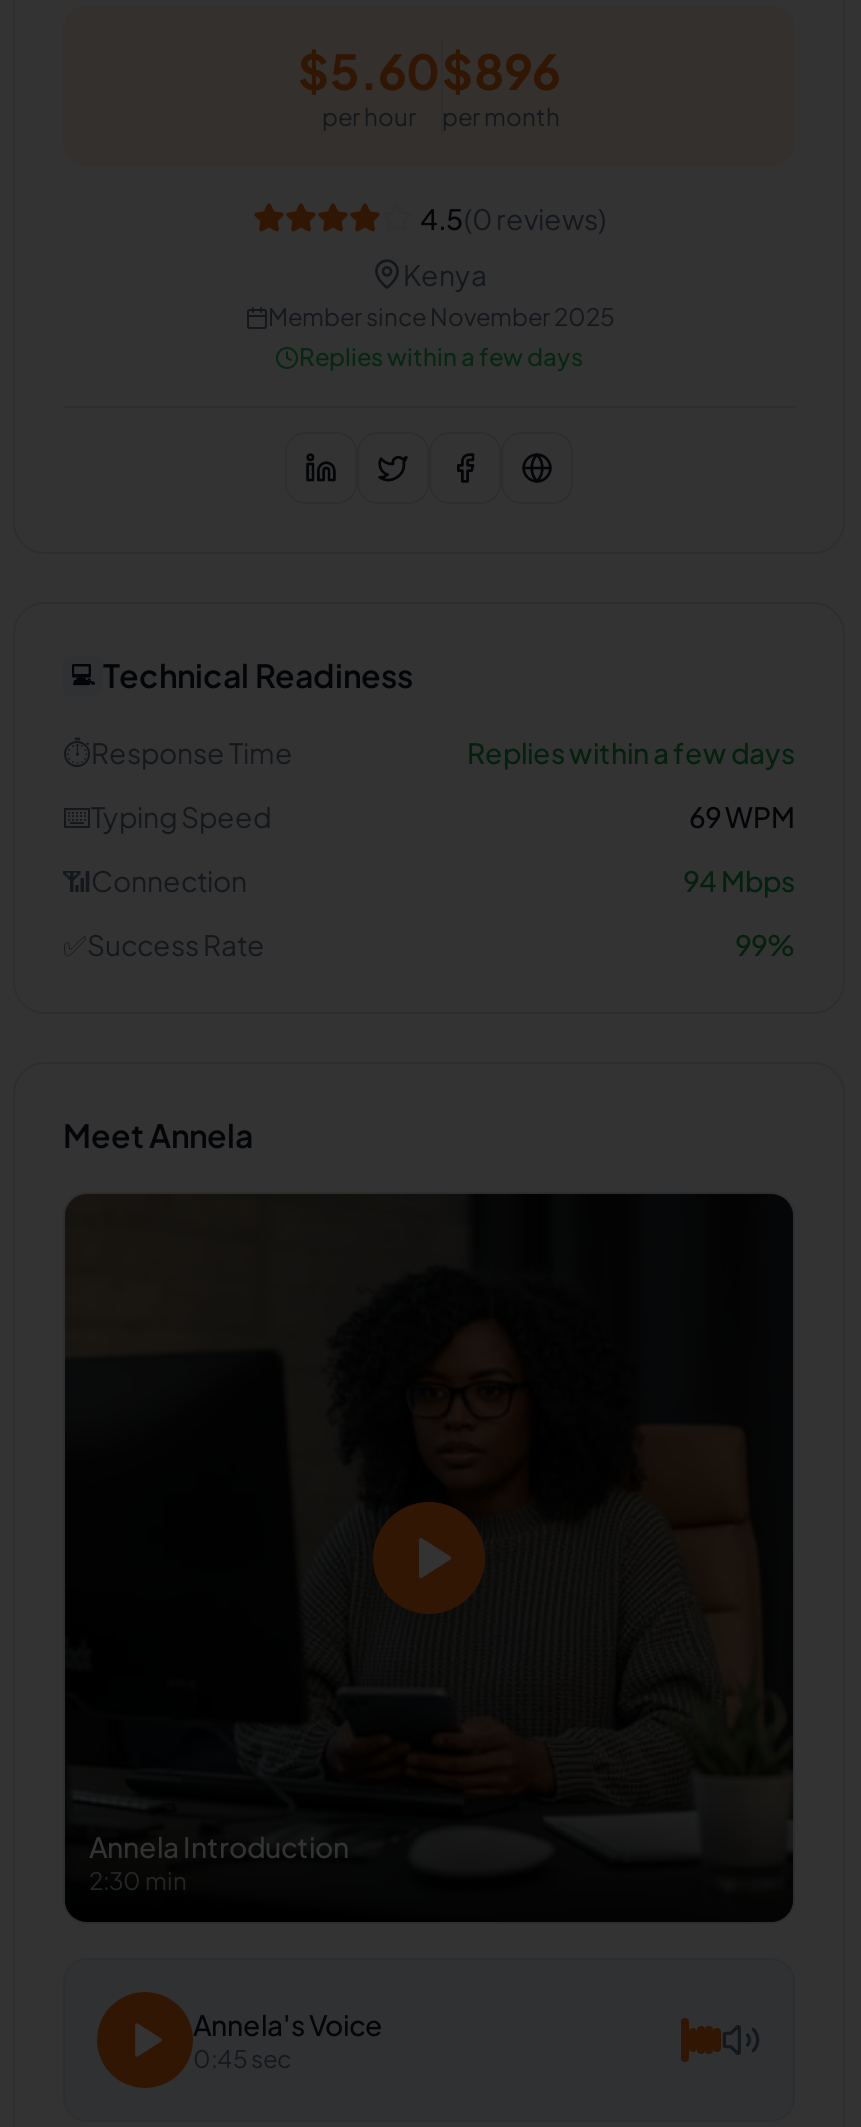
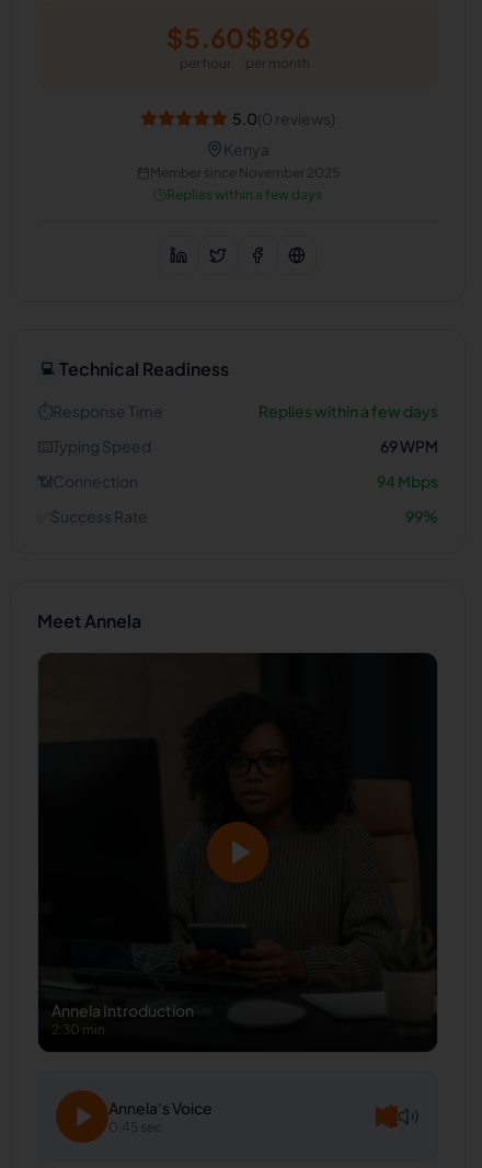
[420,200,606,236] 4.5(0 reviews) -> [232,108,335,128] 5.0(0 reviews)

